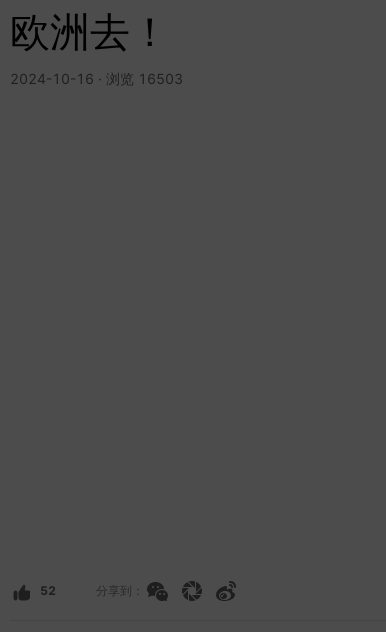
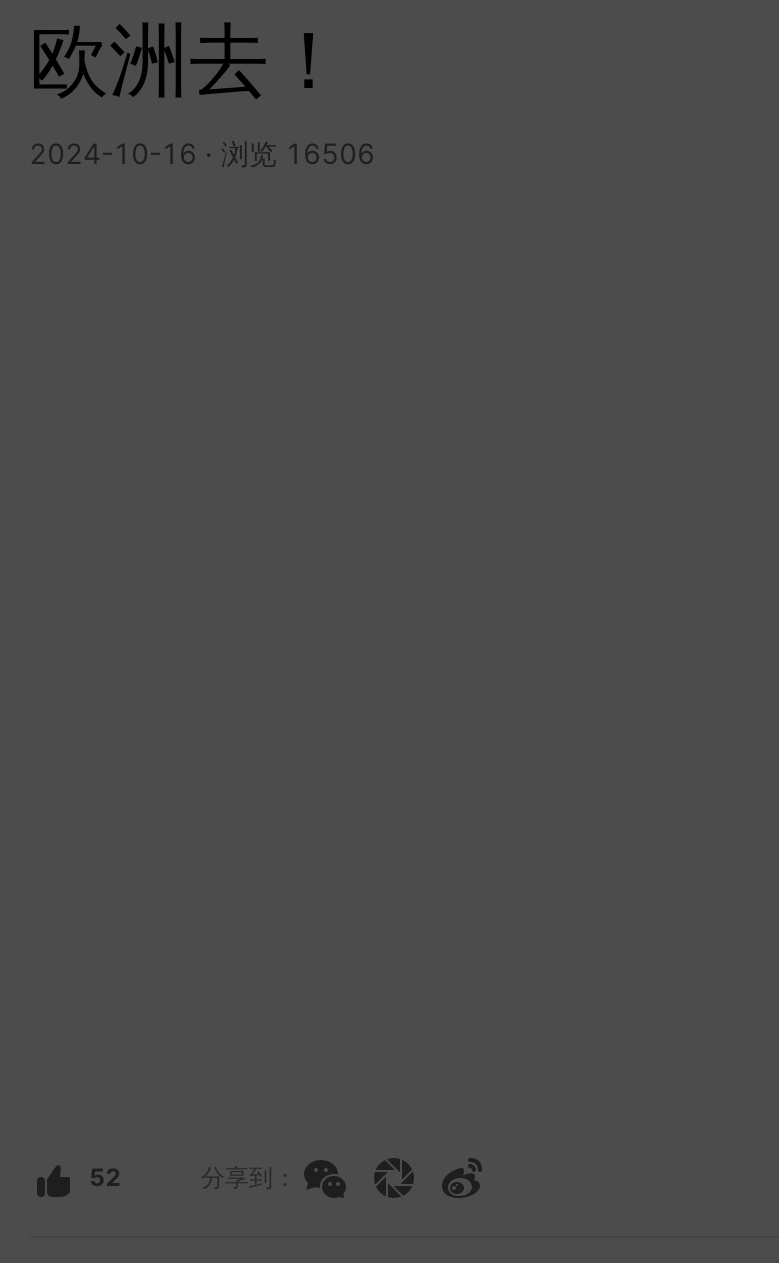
[9,70,182,87] 2024-10-16 · 浏览 16503 -> [29,136,375,170] 2024-10-16 · 浏览 16506

